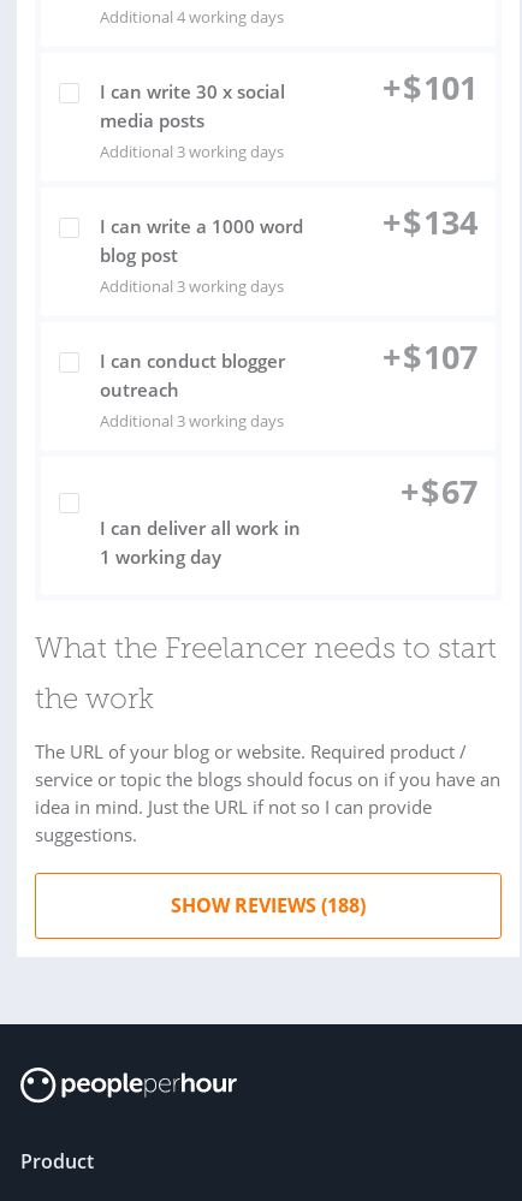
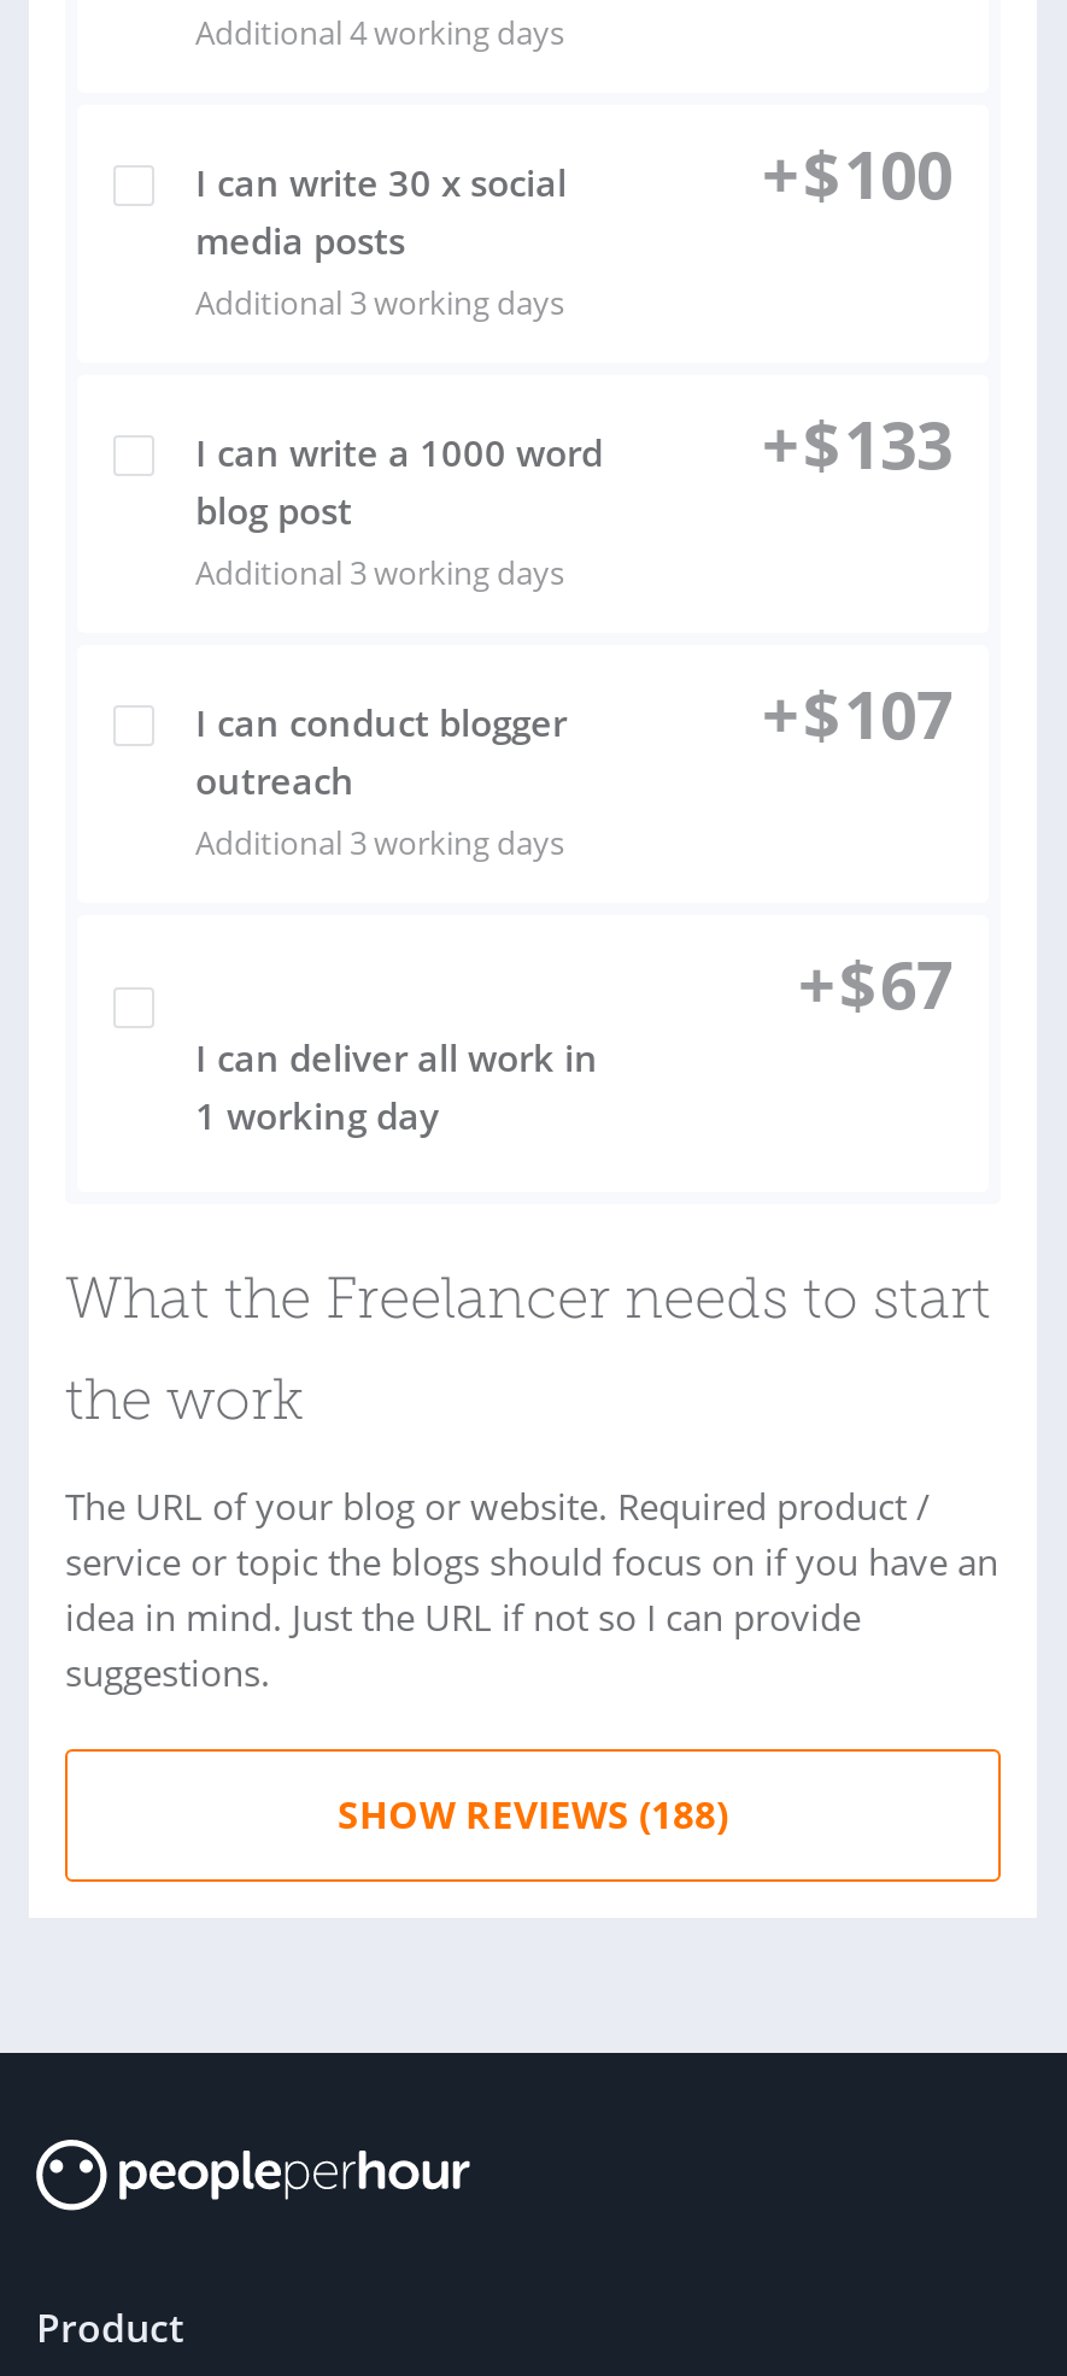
[382,65,477,109] + $ 101 -> [762,129,952,218] + $ 100
[382,200,477,244] + $ 134 -> [762,399,952,488] + $ 133

